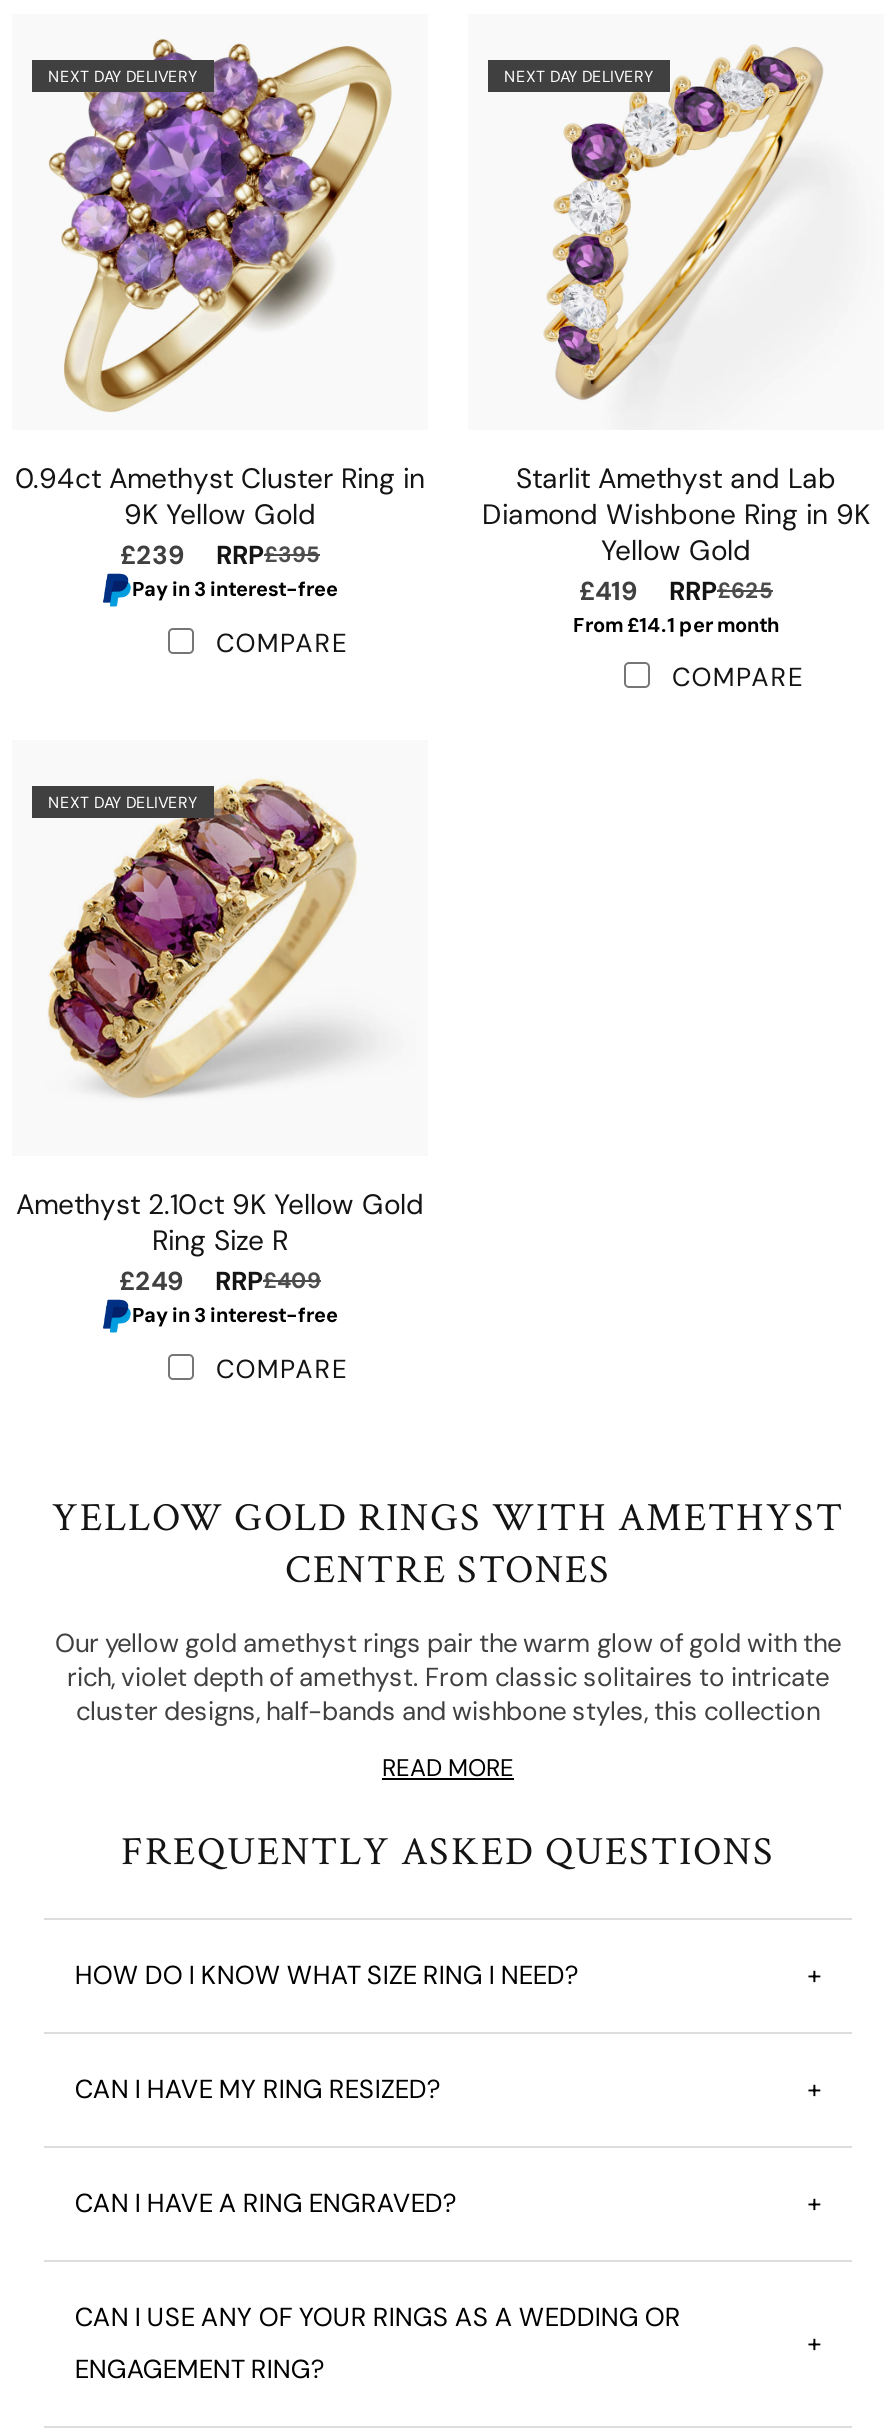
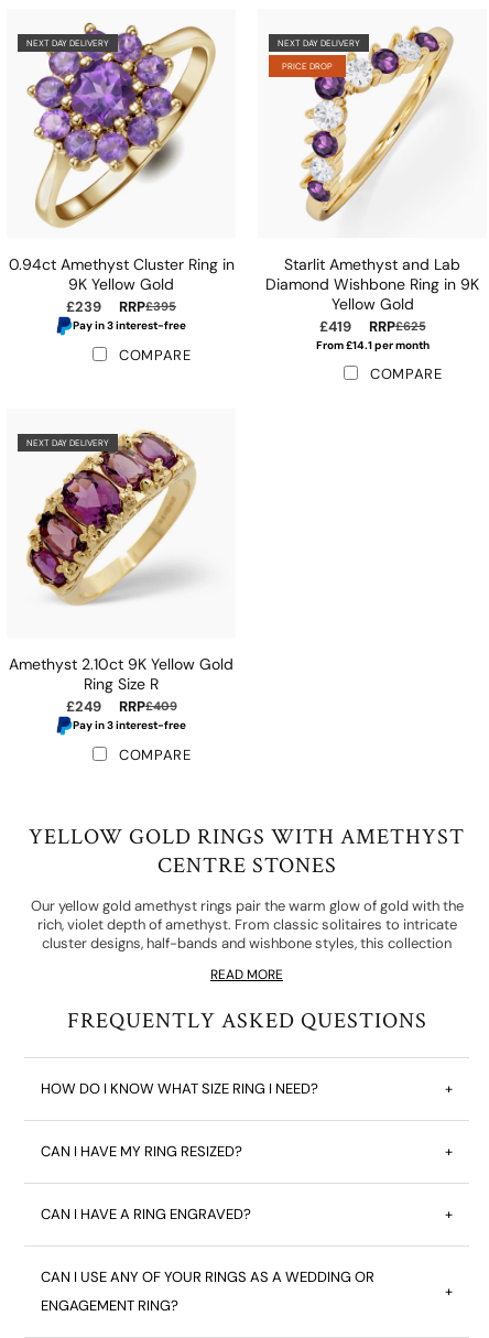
none -> [282,60,333,71] PRICE DROP

